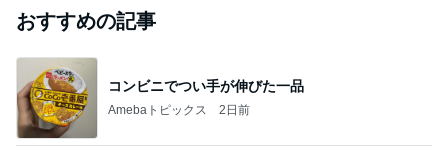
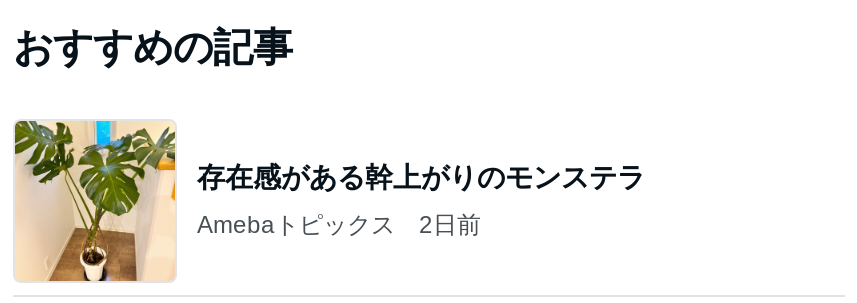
[16,58,304,139] [image] | コンビニでつい手が伸びた一品 -> [13,119,645,283] [image] | 存在感がある幹上がりのモンステラ

